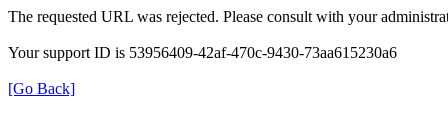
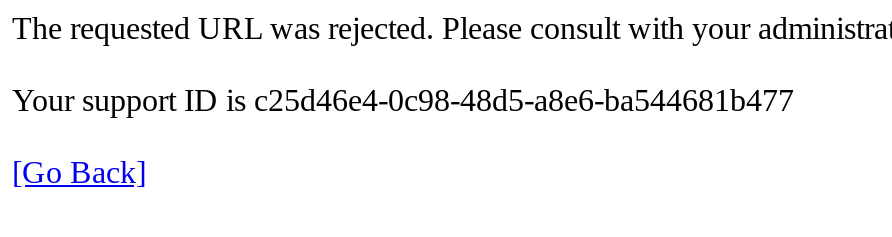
[8,44,397,61] Your support ID is 53956409-42af-470c-9430-73aa615230a6 -> [12,83,794,117] Your support ID is c25d46e4-0c98-48d5-a8e6-ba544681b477

